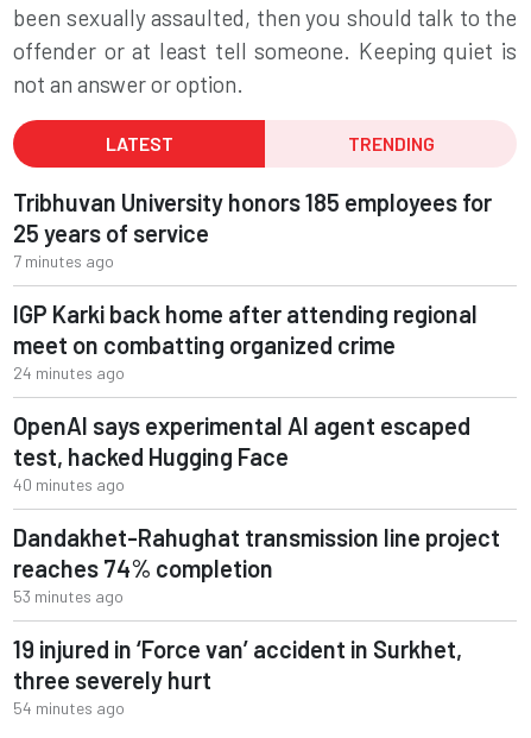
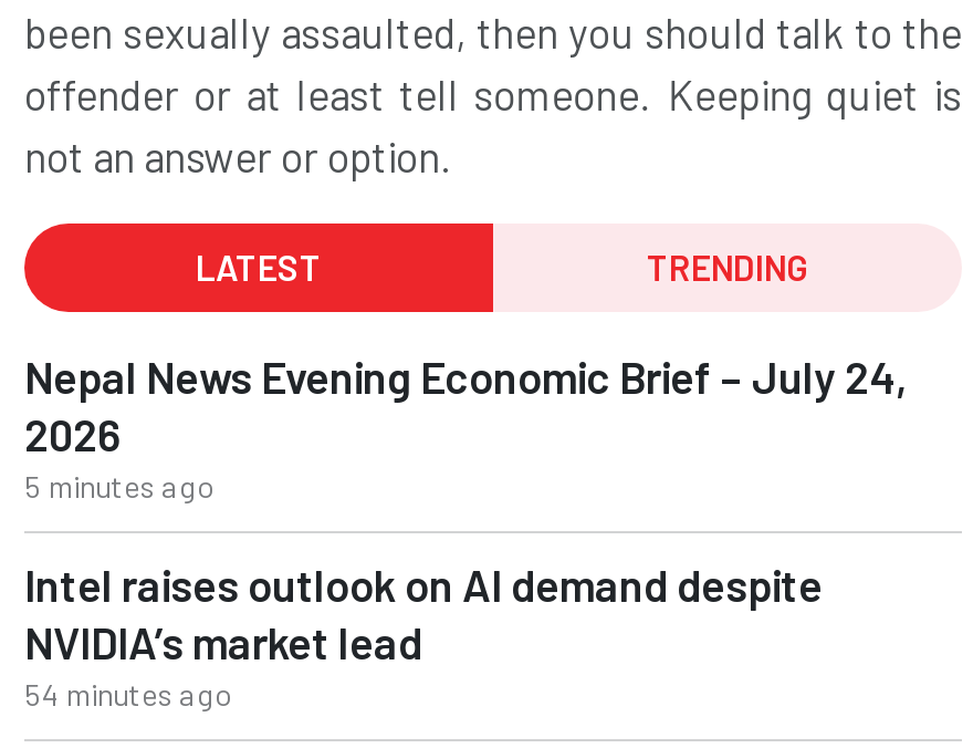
[13,188,500,694] Tribhuvan University honors 185 employees for | 25 years of service | 7 minutes ago | IGP Karki back home after attending regional | meet on combatting organized crime | 24 minutes ago | OpenAI says experimental AI agent escaped | test, hacked Hugging Face | 40 minutes ago | Dandakhet-Rahughat transmission line project | reaches 74% completion | 53 minutes ago | 19 injured in ‘Force van’ accident in Surkhet, | three severely hurt -> [24,350,907,669] Nepal News Evening Economic Brief – July 24, | 2026 | 5 minutes ago | Intel raises outlook on AI demand despite | NVIDIA’s market lead

